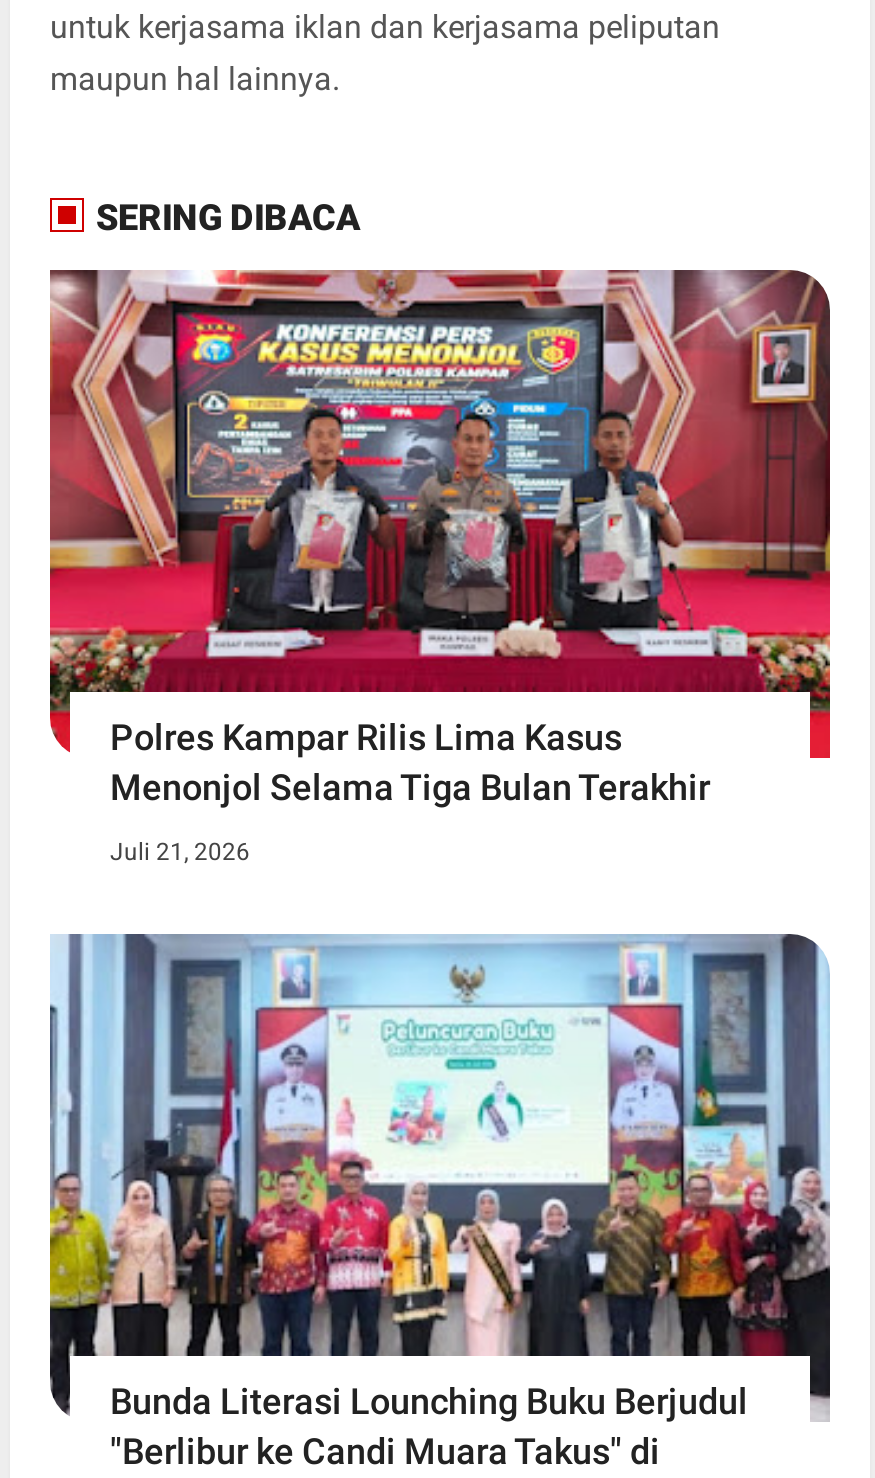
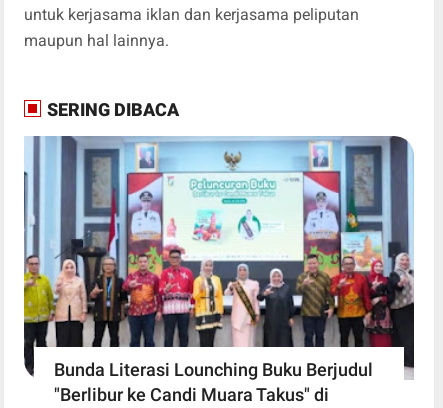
[48,268,832,866] [image] | Polres Kampar Rilis Lima Kasus | Menonjol Selama Tiga Bulan Terakhir | Juli 21, 2026 -> none

